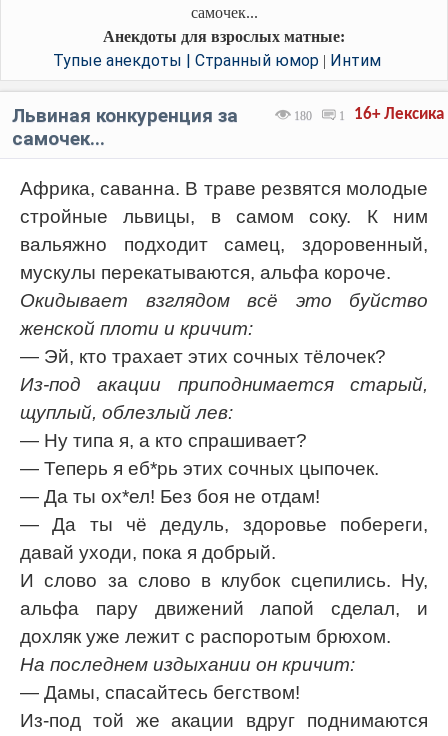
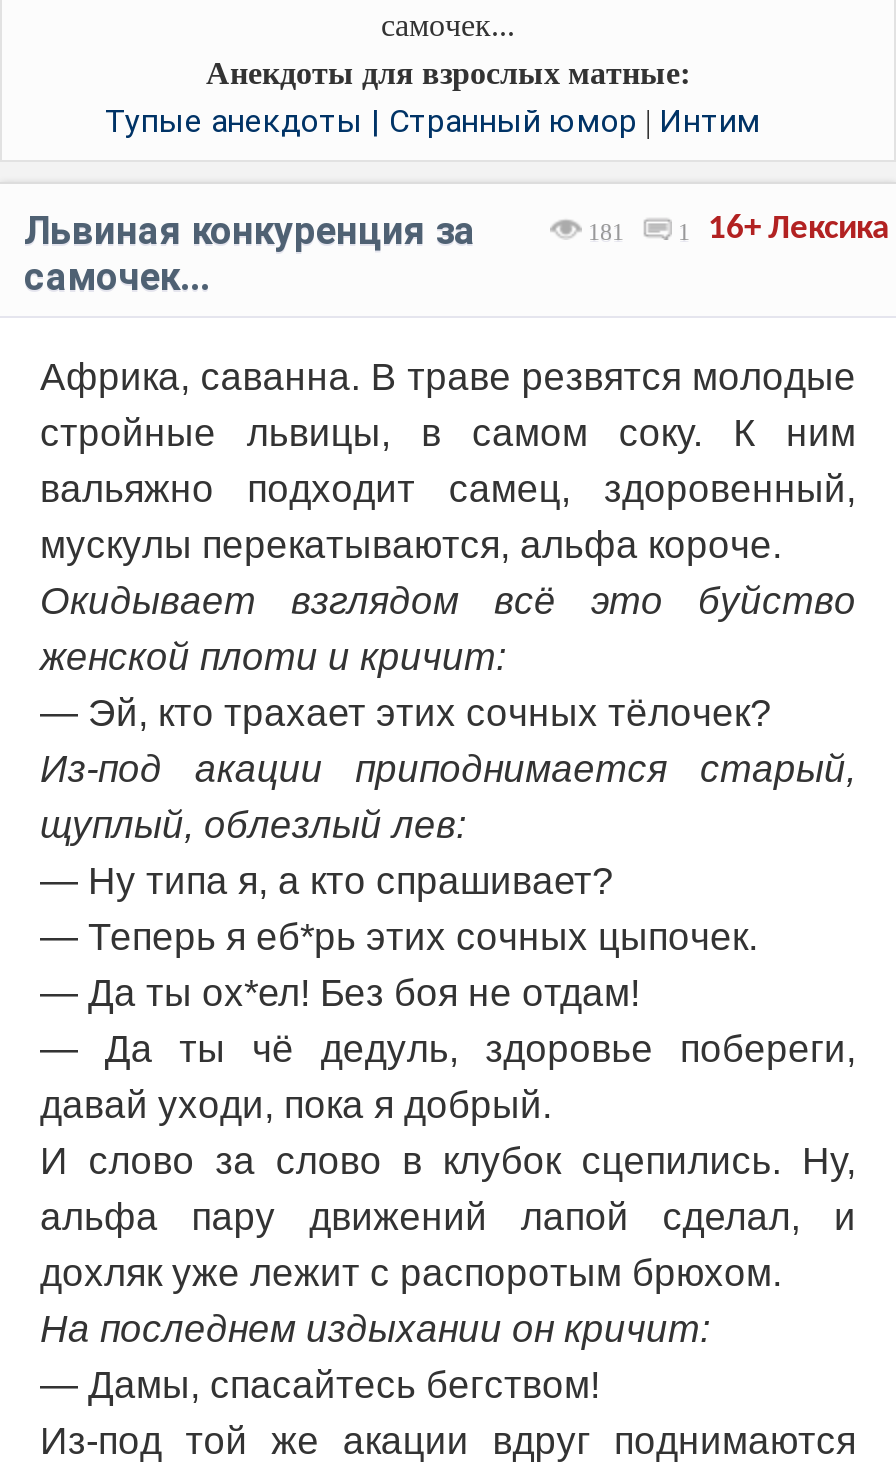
[291,106,444,123] 180 1 16+ Лексика -> [582,212,888,246] 181 1 16+ Лексика

